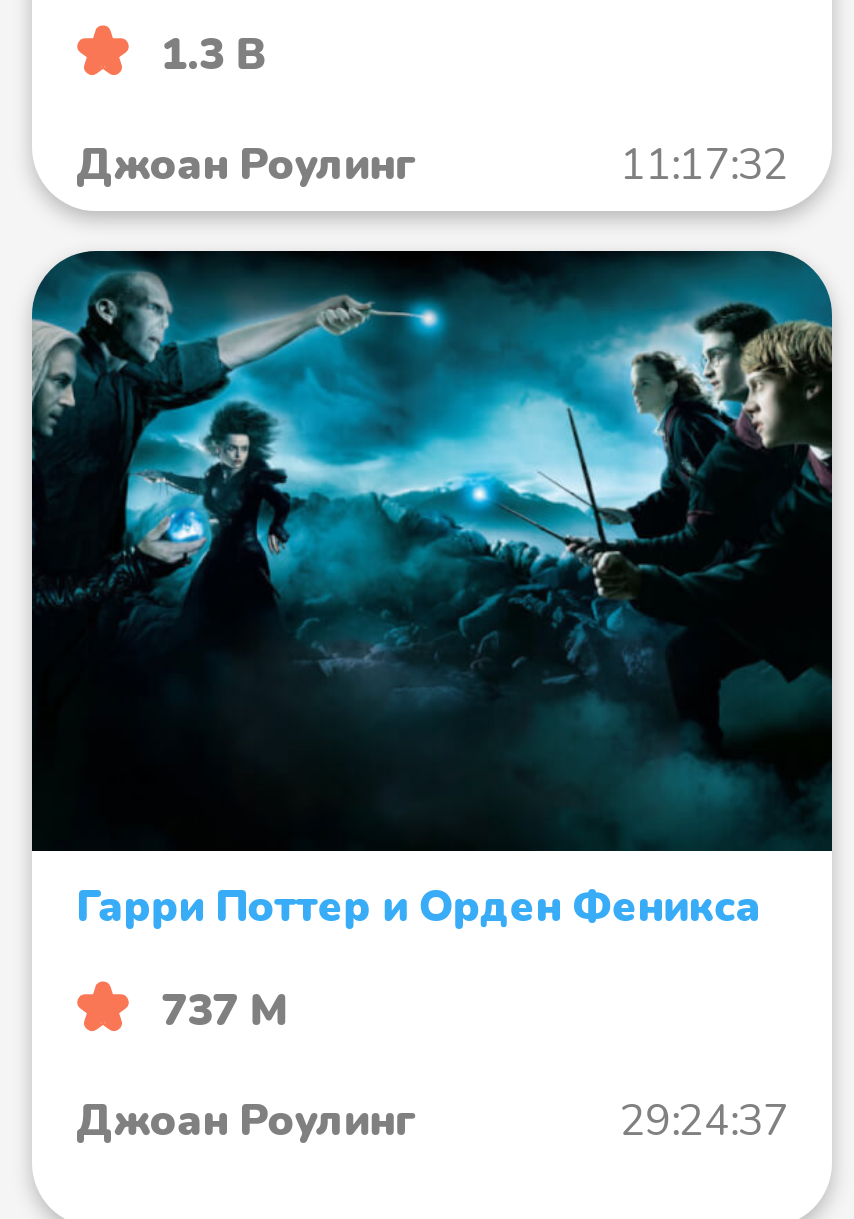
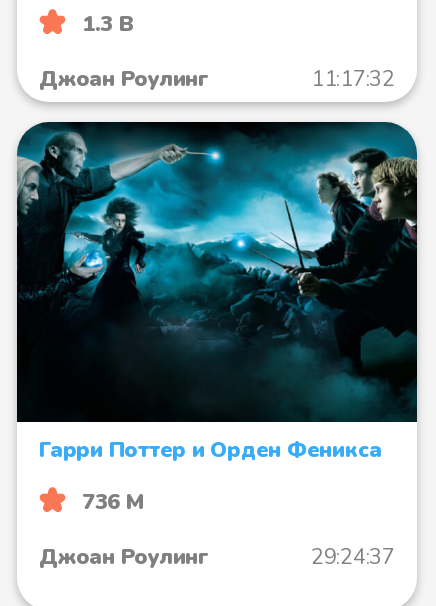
[150,981,285,1041] 737 М -> [76,487,144,517] 736 М

